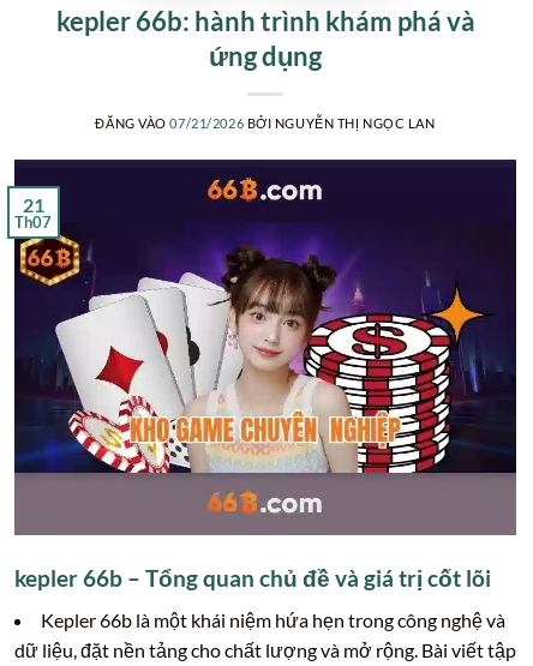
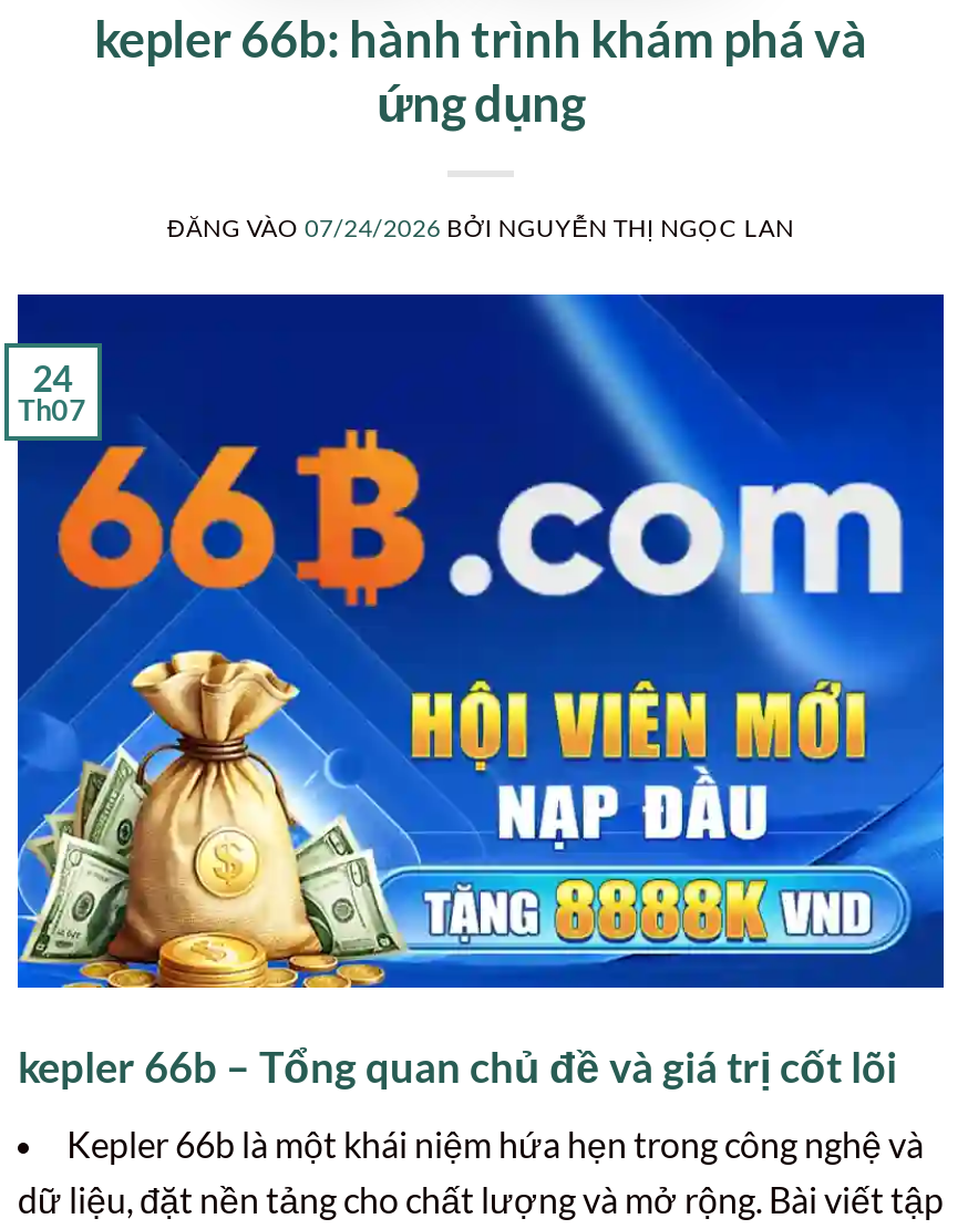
[95,115,435,130] ĐĂNG VÀO 07/21/2026 BỞI NGUYỄN THỊ NGỌC LAN -> [167,212,794,240] ĐĂNG VÀO 07/24/2026 BỞI NGUYỄN THỊ NGỌC LAN
[13,158,517,536] [image] | 21 -> [16,292,946,990] [image] | 24

